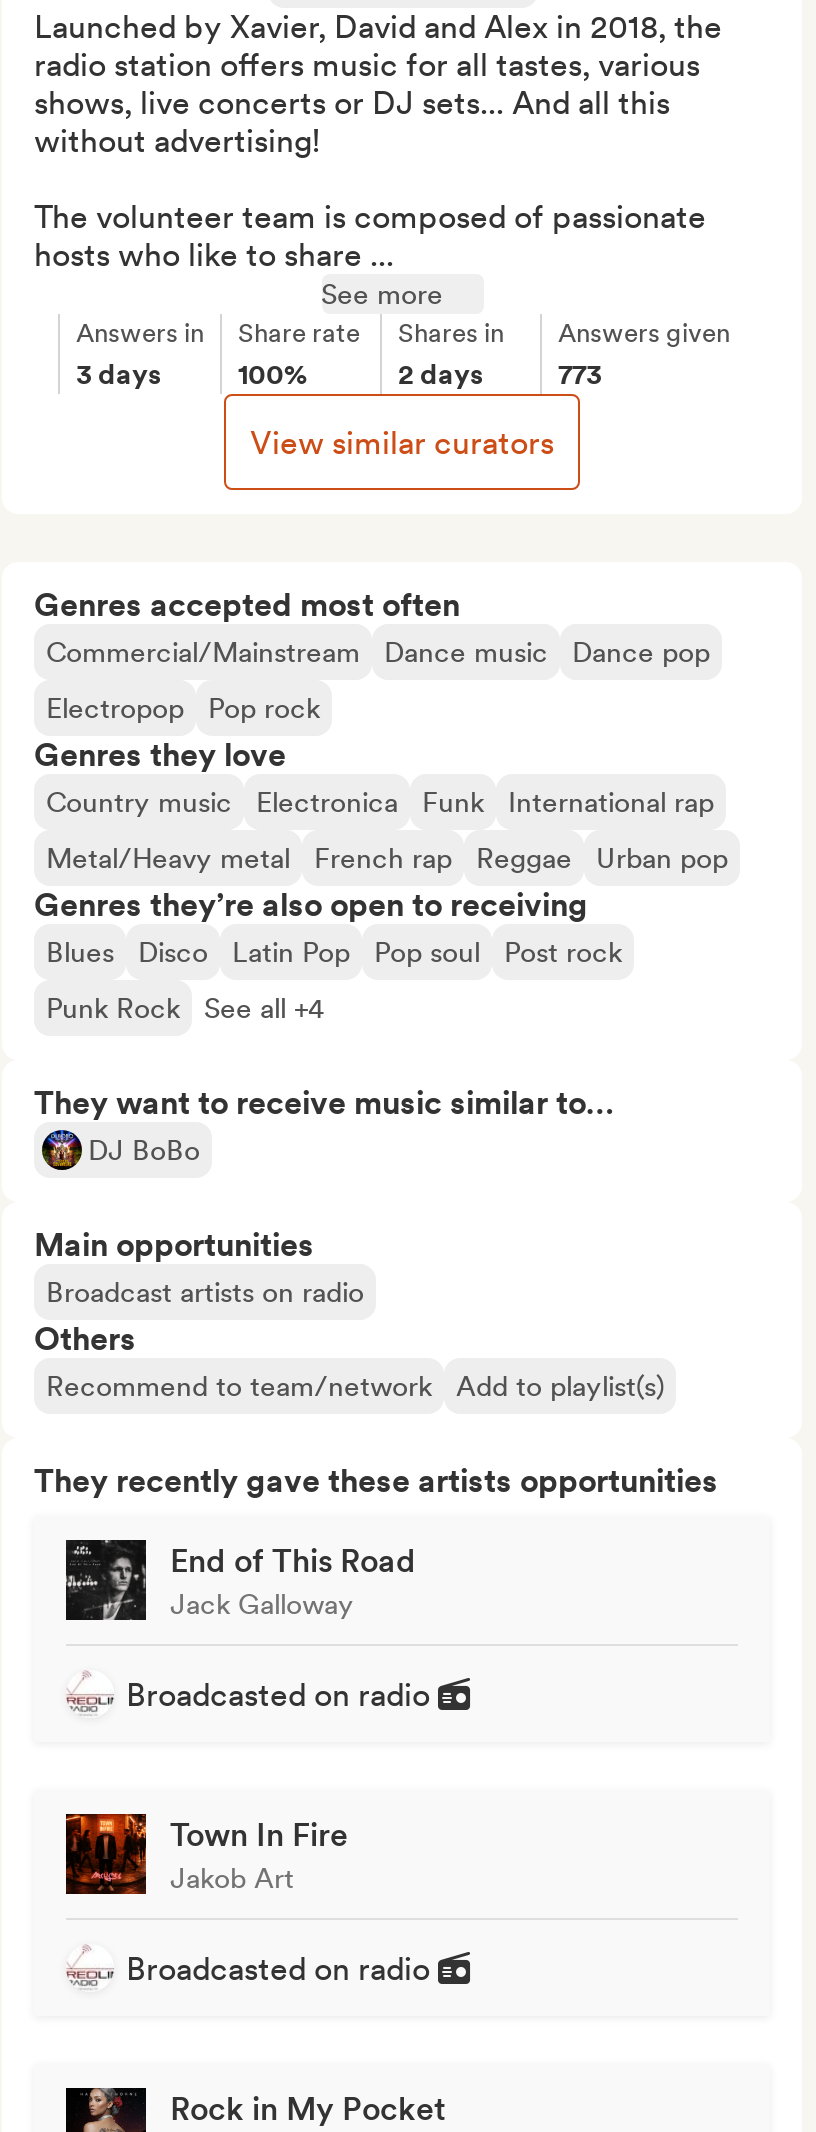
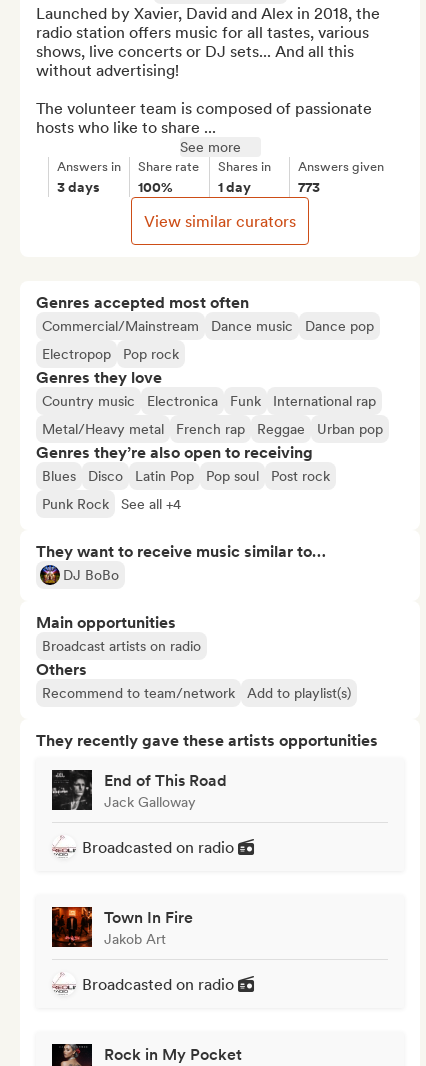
[398,358,484,390] 2 days -> [218,179,251,195] 1 day

